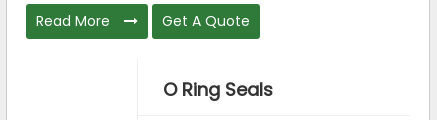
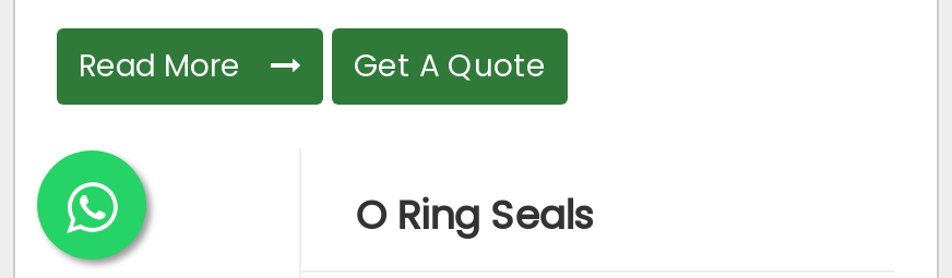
none -> [35,148,153,266] [image]

